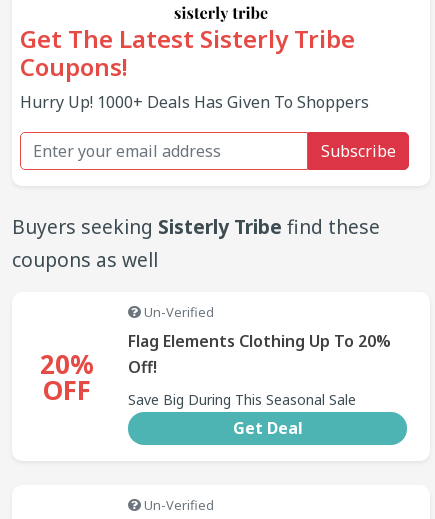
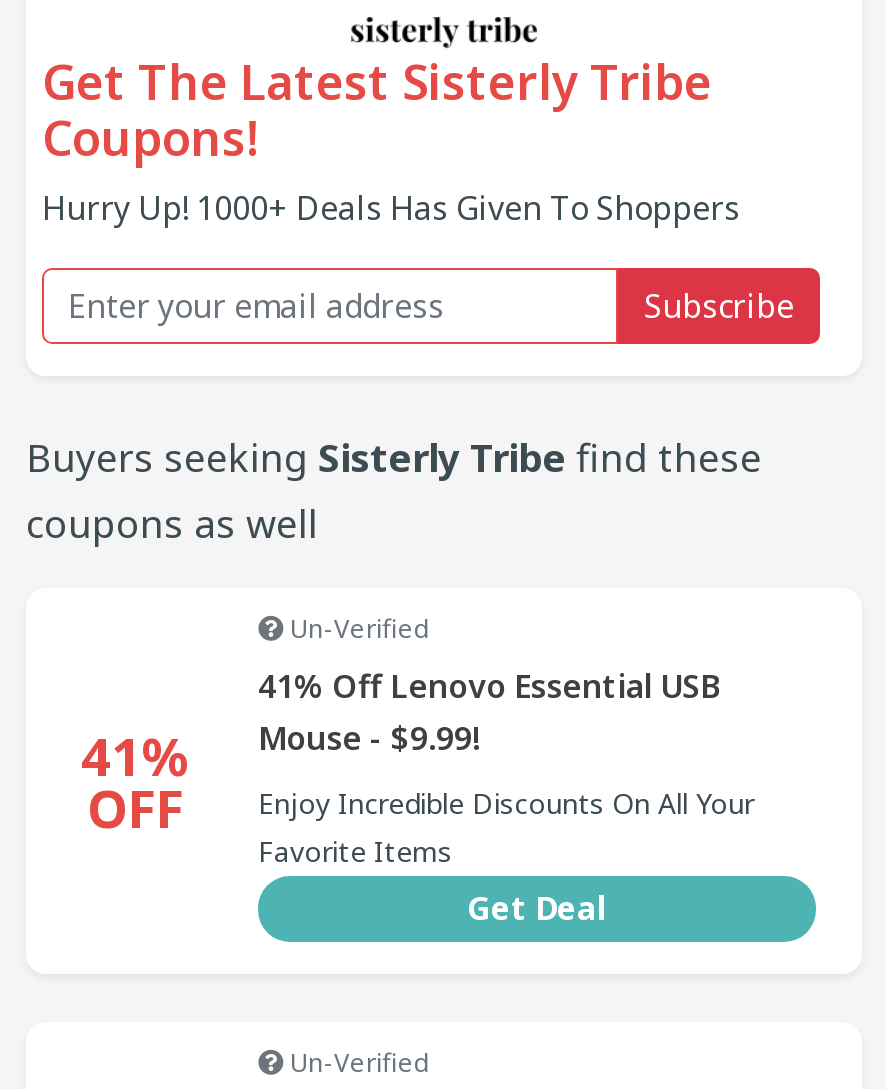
[128,330,391,378] Flag Elements Clothing Up To 20% | Off! -> [258,664,720,760] 41% Off Lenovo Essential USB | Mouse - $9.99!
[39,346,93,382] 20% -> [81,719,189,791] 41%
[128,390,356,409] Save Big During This Seasonal Sale -> [258,784,754,870] Enjoy Incredible Discounts On All Your | Favorite Items

